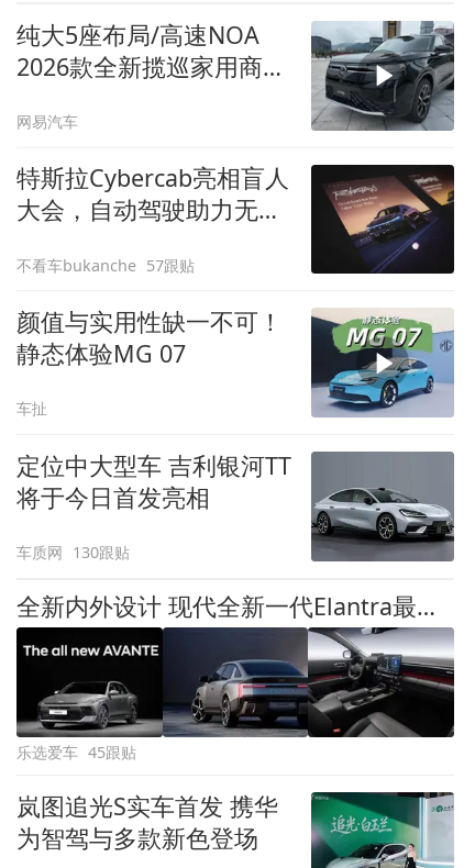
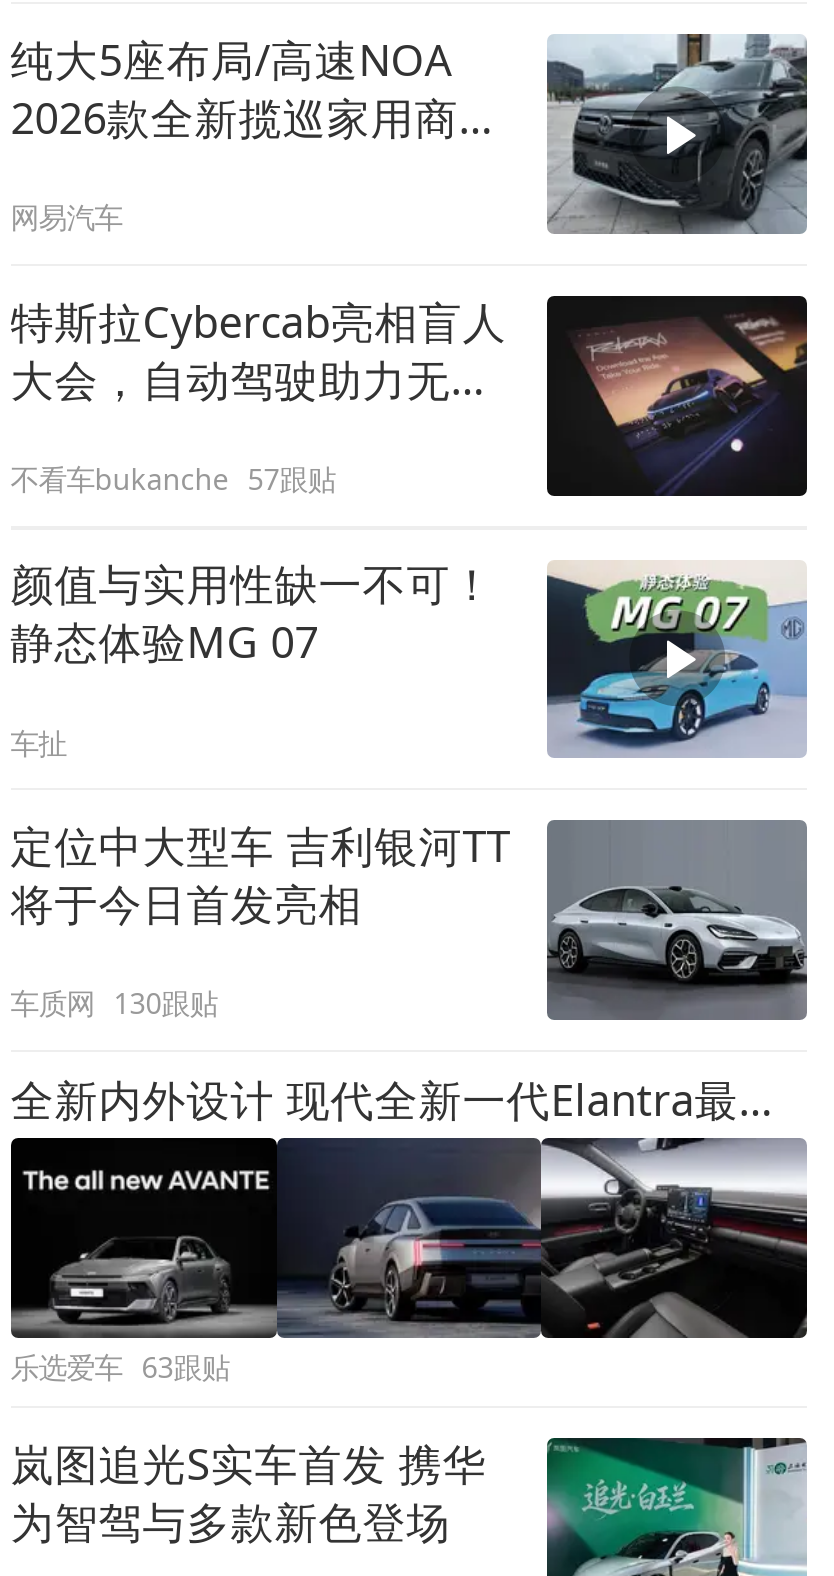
[16,742,137,763] 乐选爱车 45跟贴 -> [10,1347,230,1385] 乐选爱车 63跟贴

